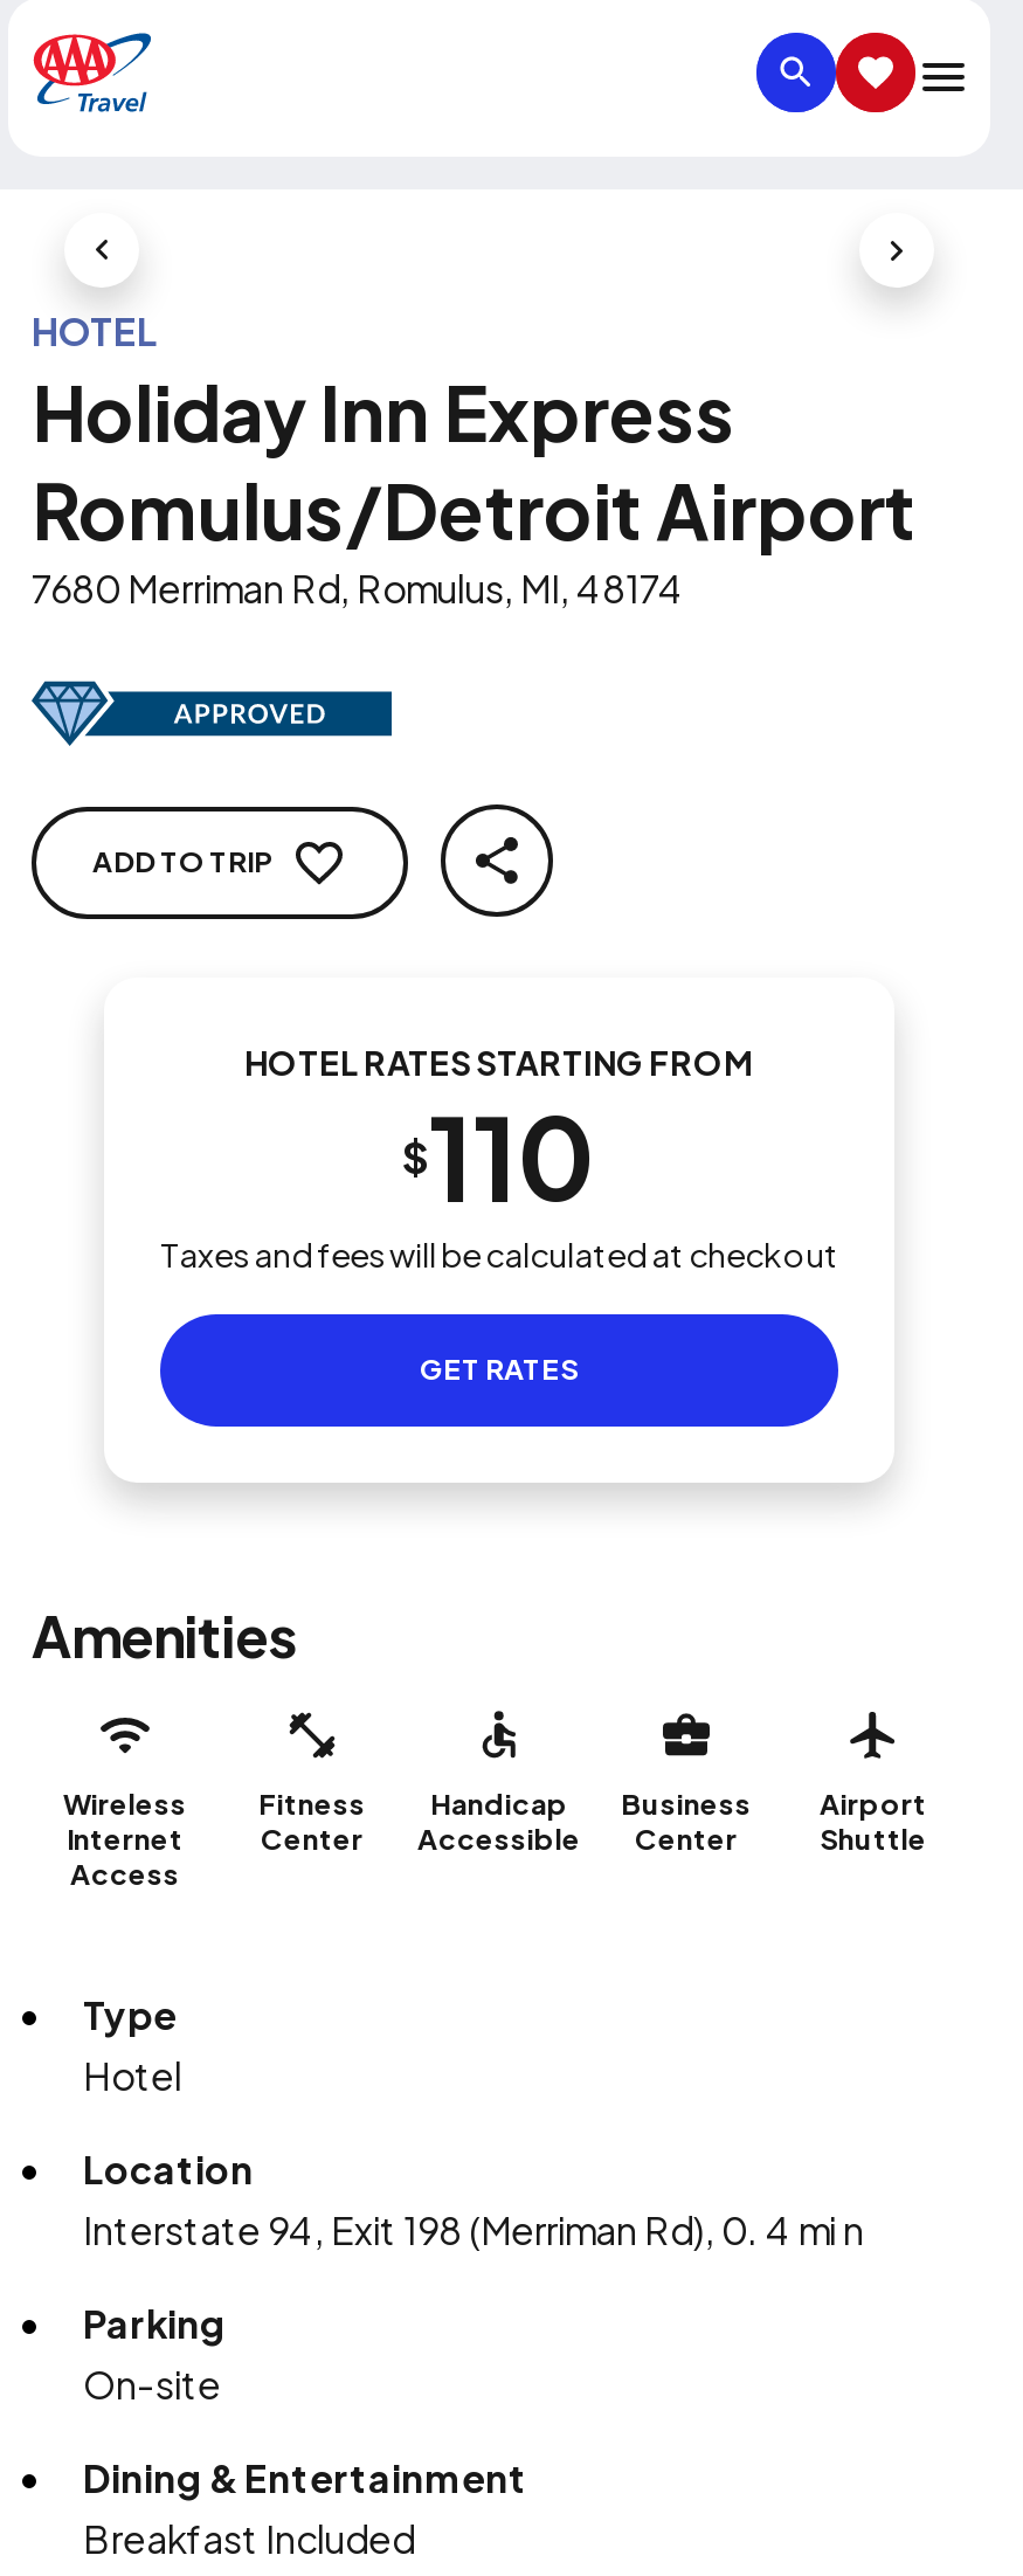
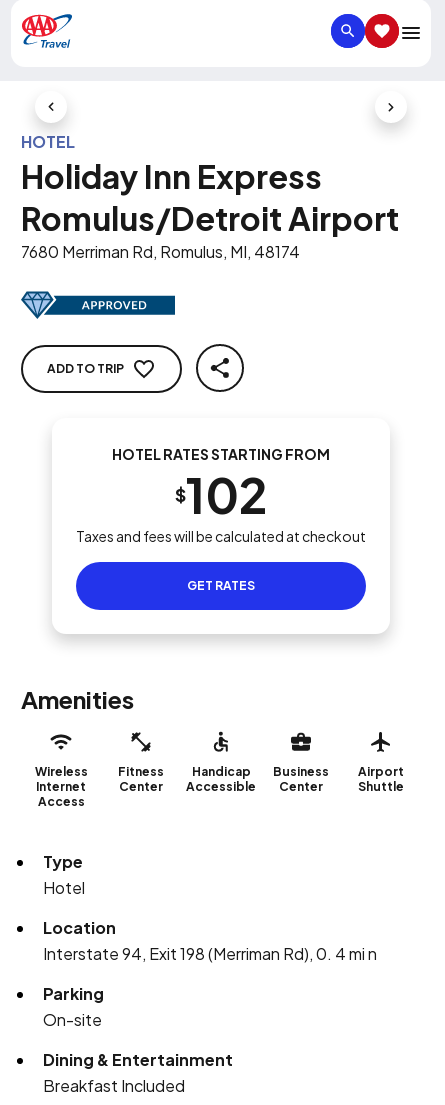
[402,1085,596,1228] $110 -> [175,464,267,525] $102

